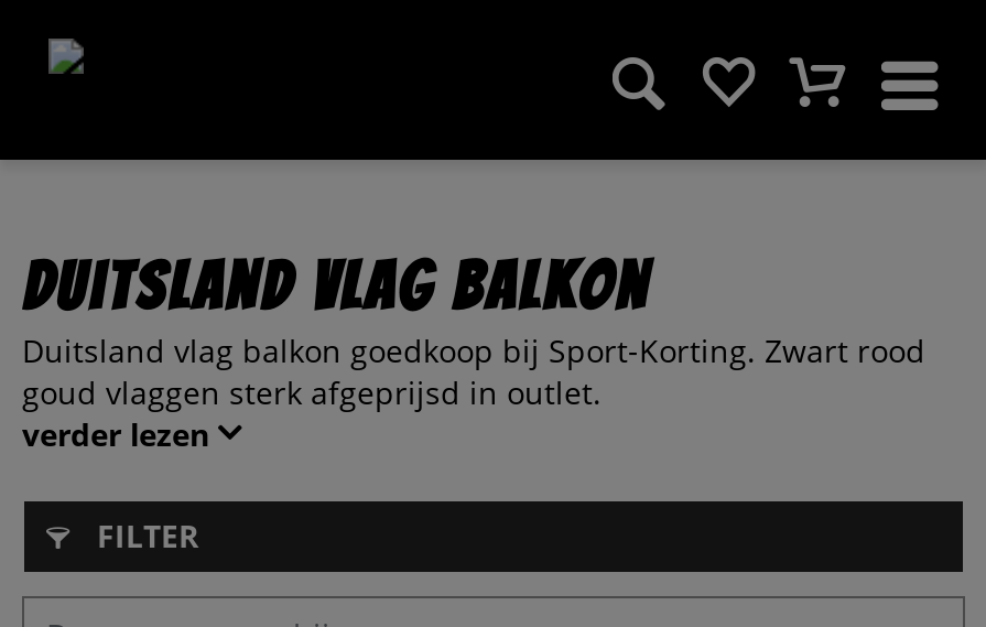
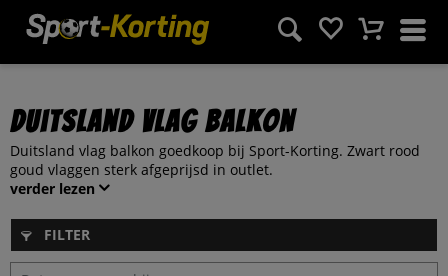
none -> [22,9,210,46] [image]

